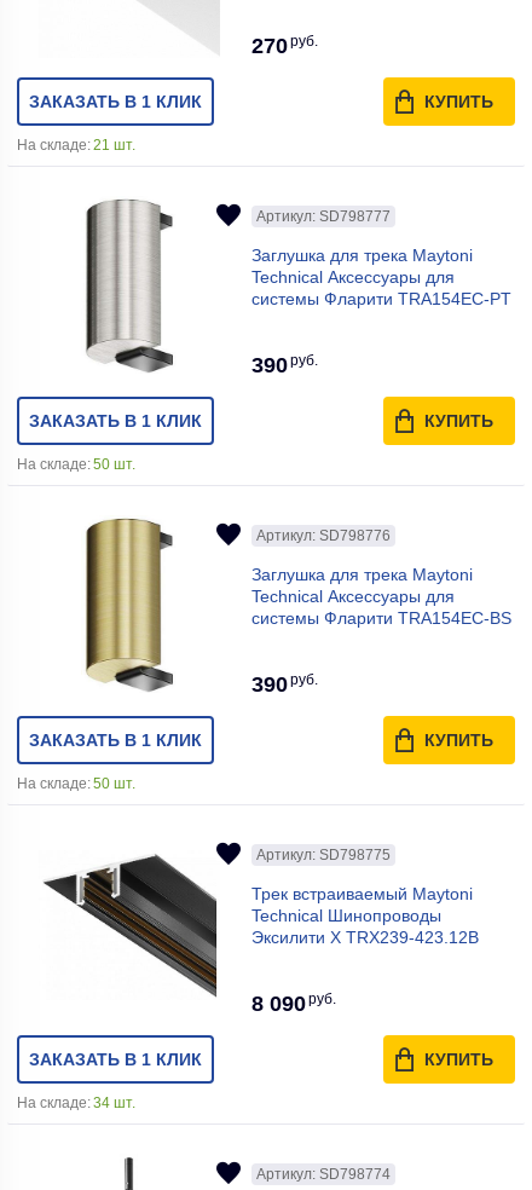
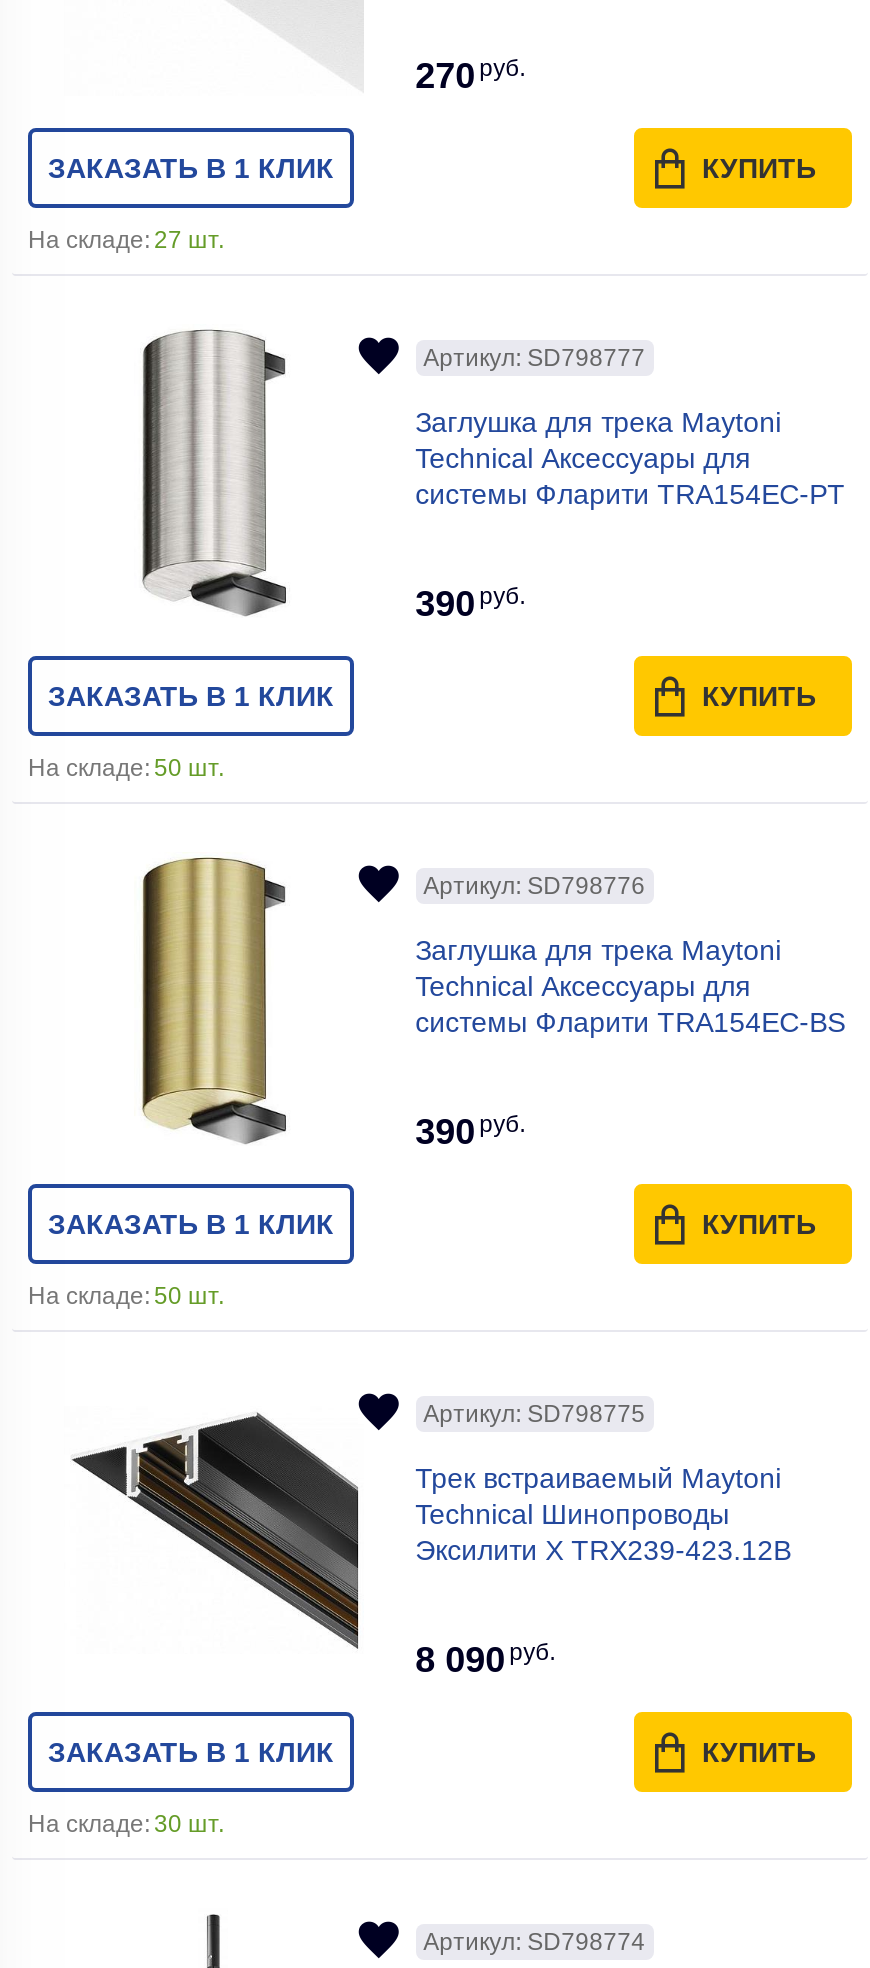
[17,137,135,154] На складе: 21 шт. -> [28,226,224,254] На складе: 27 шт.
[17,1094,135,1111] На складе: 34 шт. -> [28,1810,224,1838] На складе: 30 шт.

